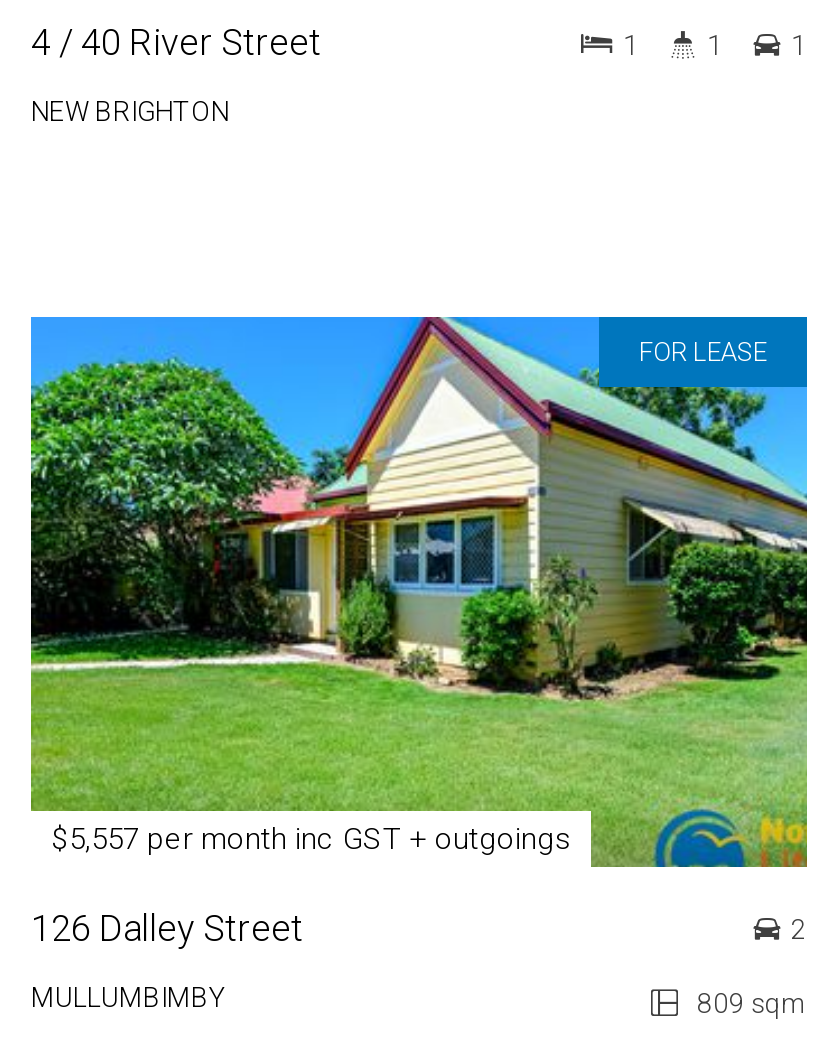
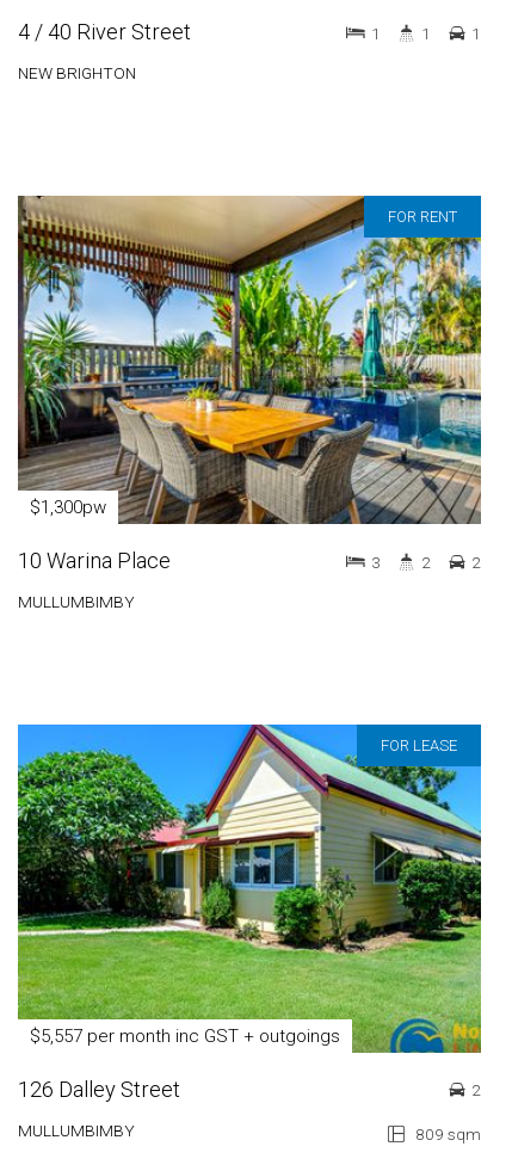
none -> [17,195,482,525] [image] | FOR RENT
none -> [18,497,171,611] $1,300pw | 10 Warina Place | MULLUMBIMBY
none -> [368,553,481,572] 3 | 2 | 2

